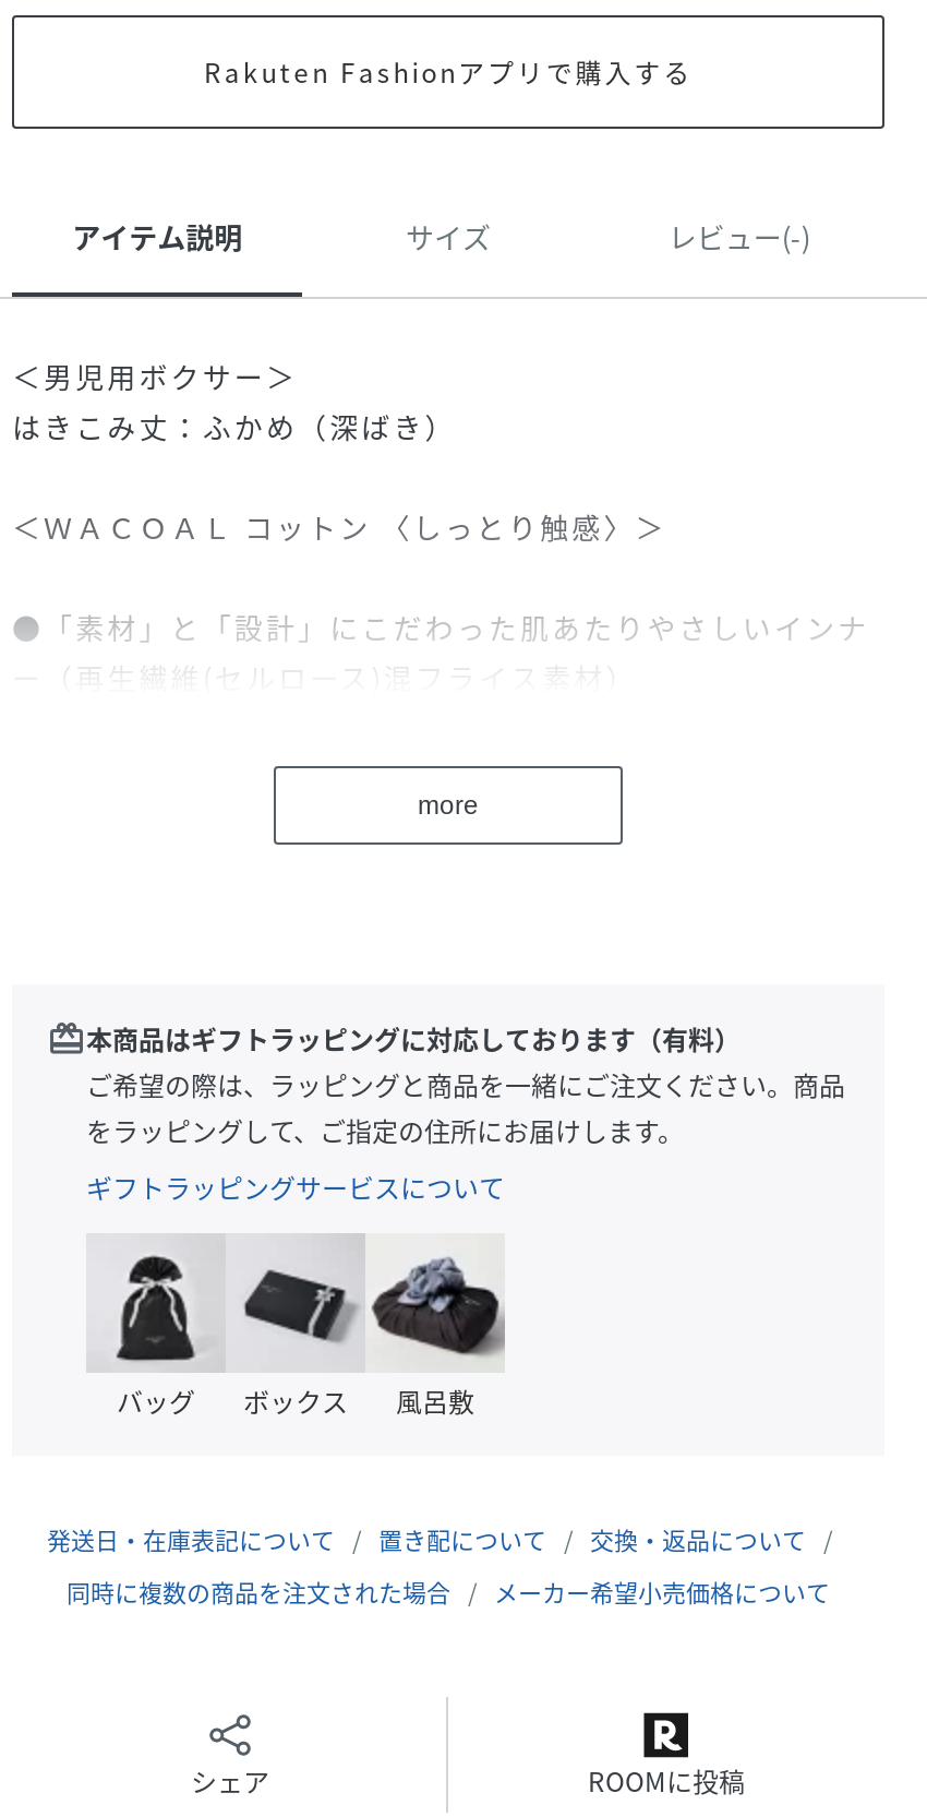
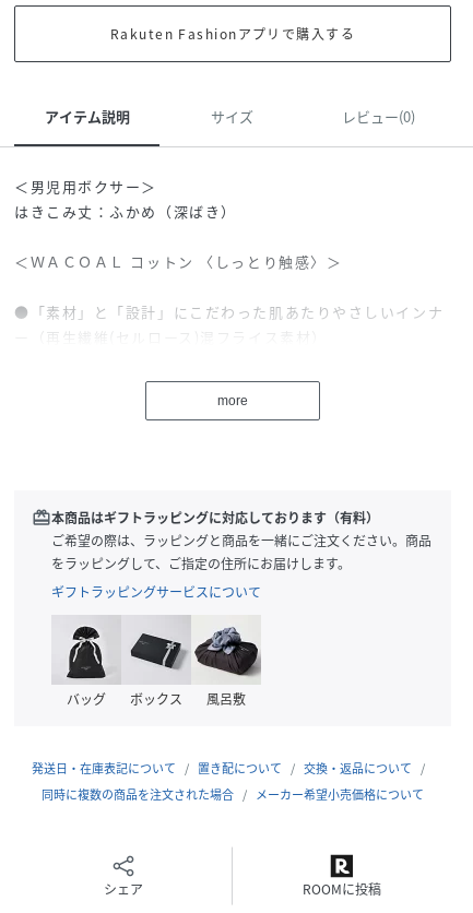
[668,216,810,257] レビュー(-) -> [342,106,415,126] レビュー(0)

